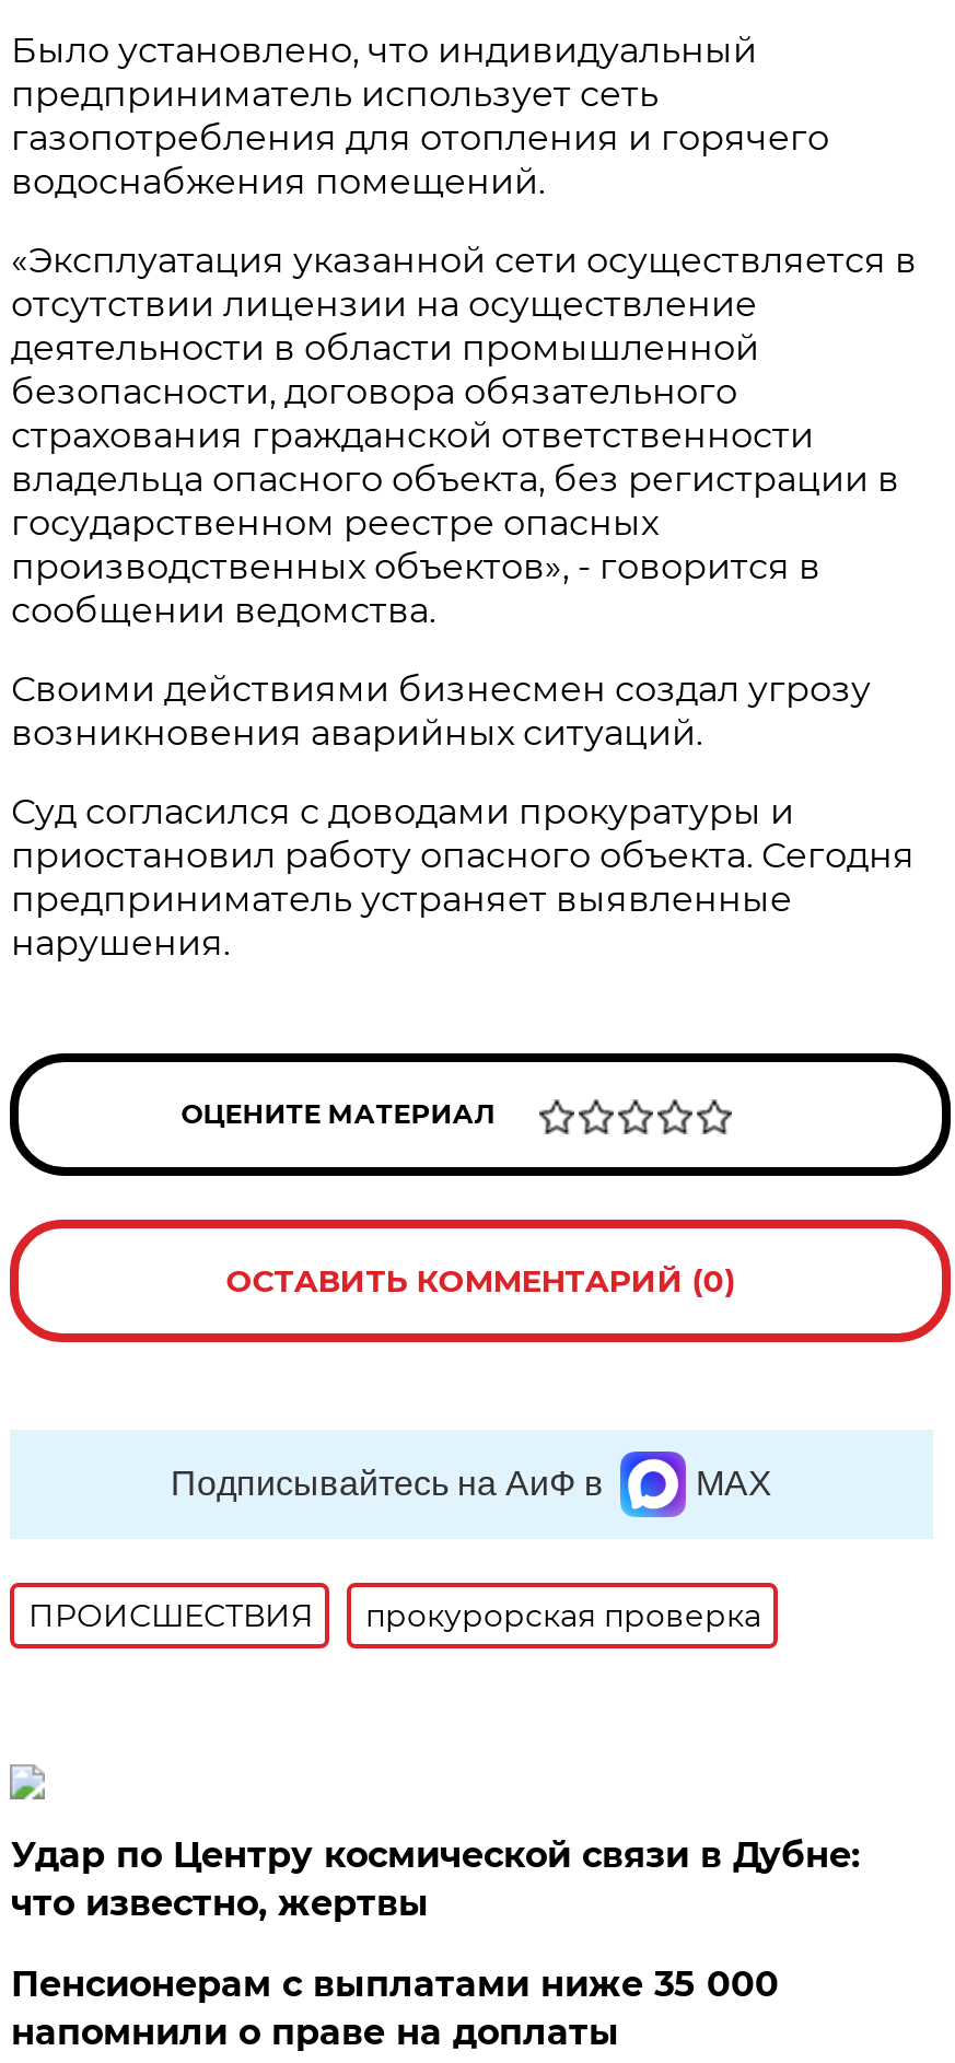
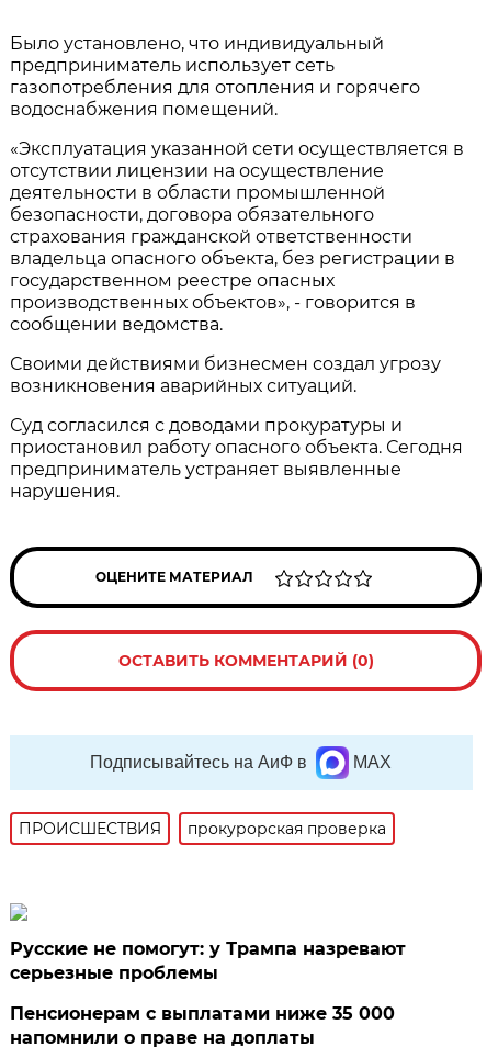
[11,1834,860,1924] Удар по Центру космической связи в Дубне: | что известно, жертвы -> [10,938,406,983] Русские не помогут: у Трампа назревают | серьезные проблемы

